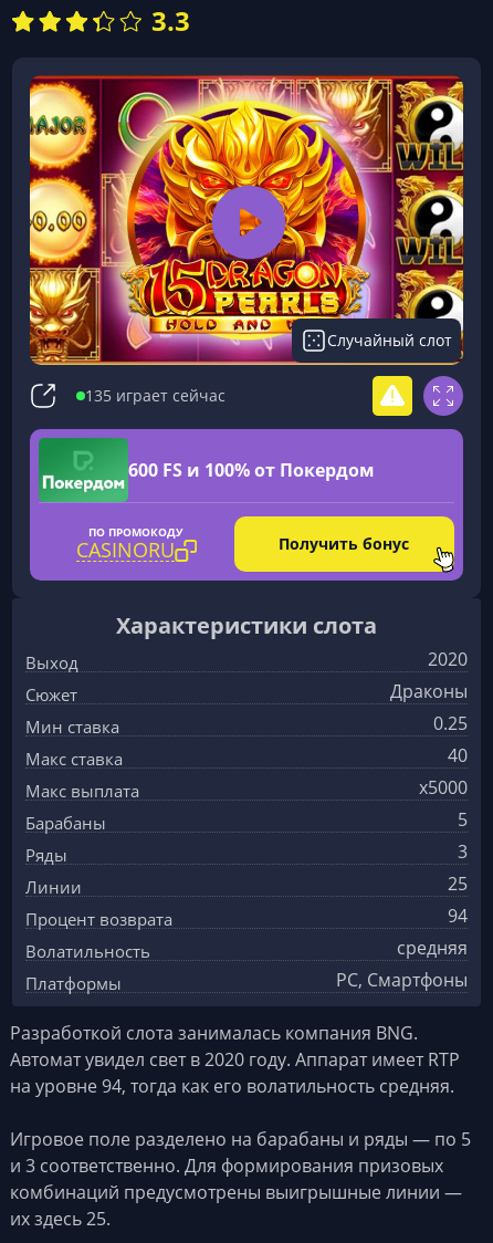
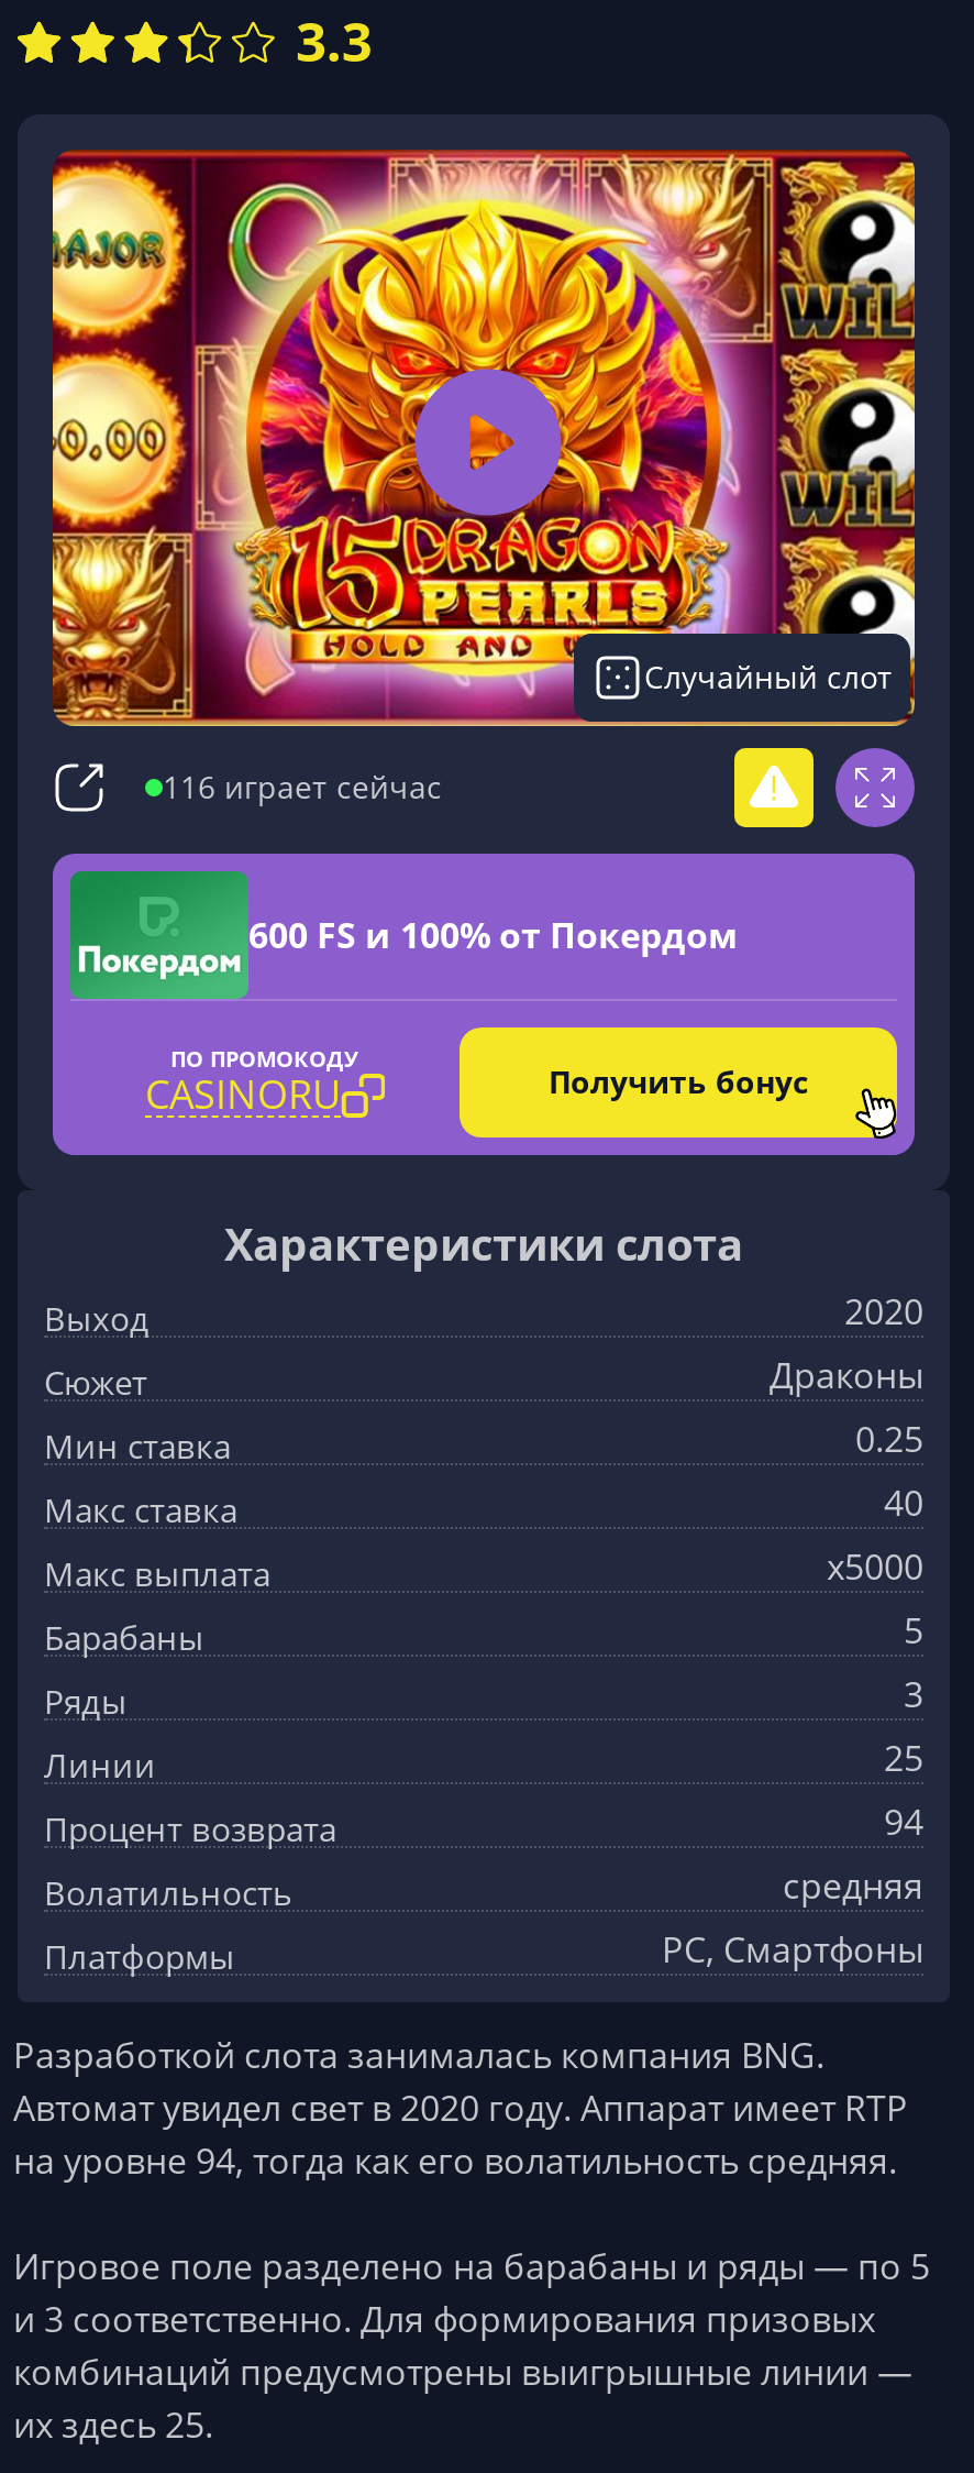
[85,385,225,406] 135 играет сейчас -> [163,765,442,807] 116 играет сейчас

